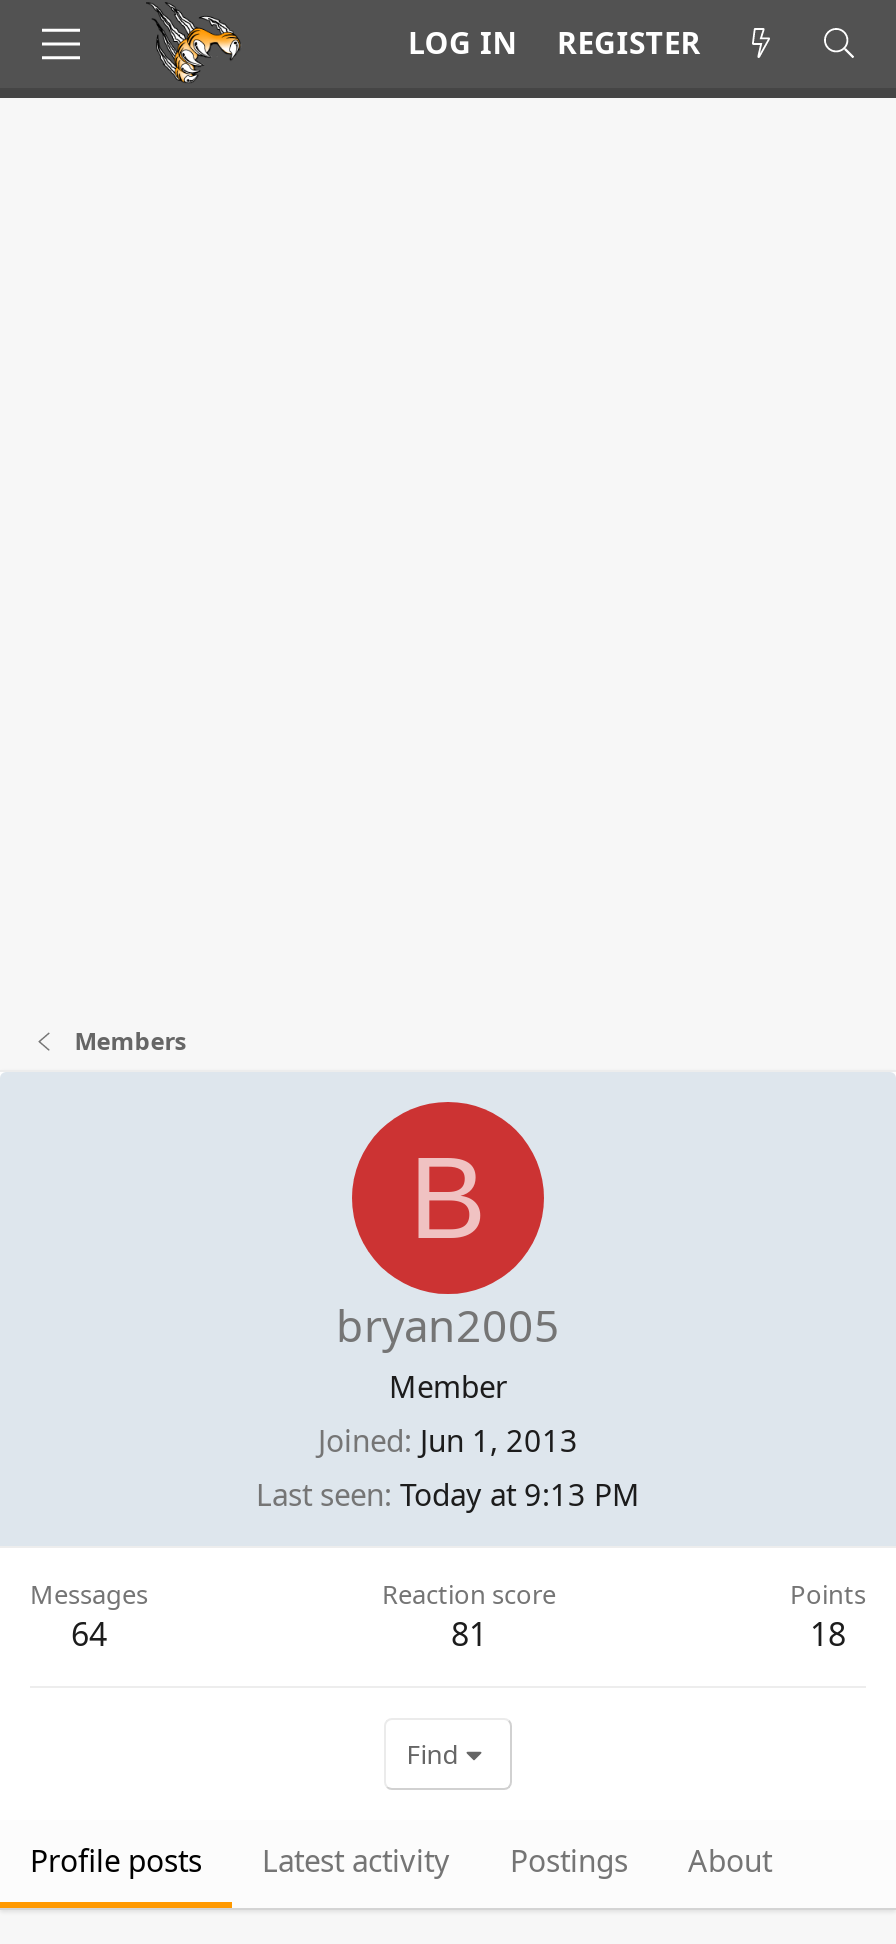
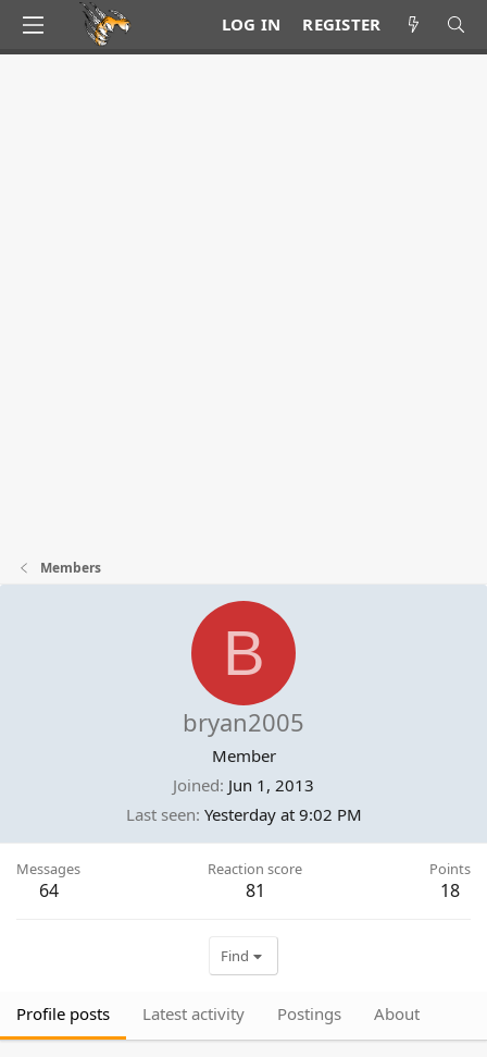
[256,1474,640,1514] Last seen Today at 9:13 PM -> [126,803,361,825] Last seen Yesterday at 9:02 PM

